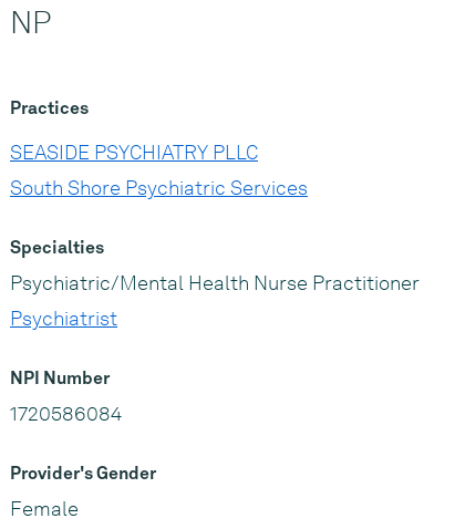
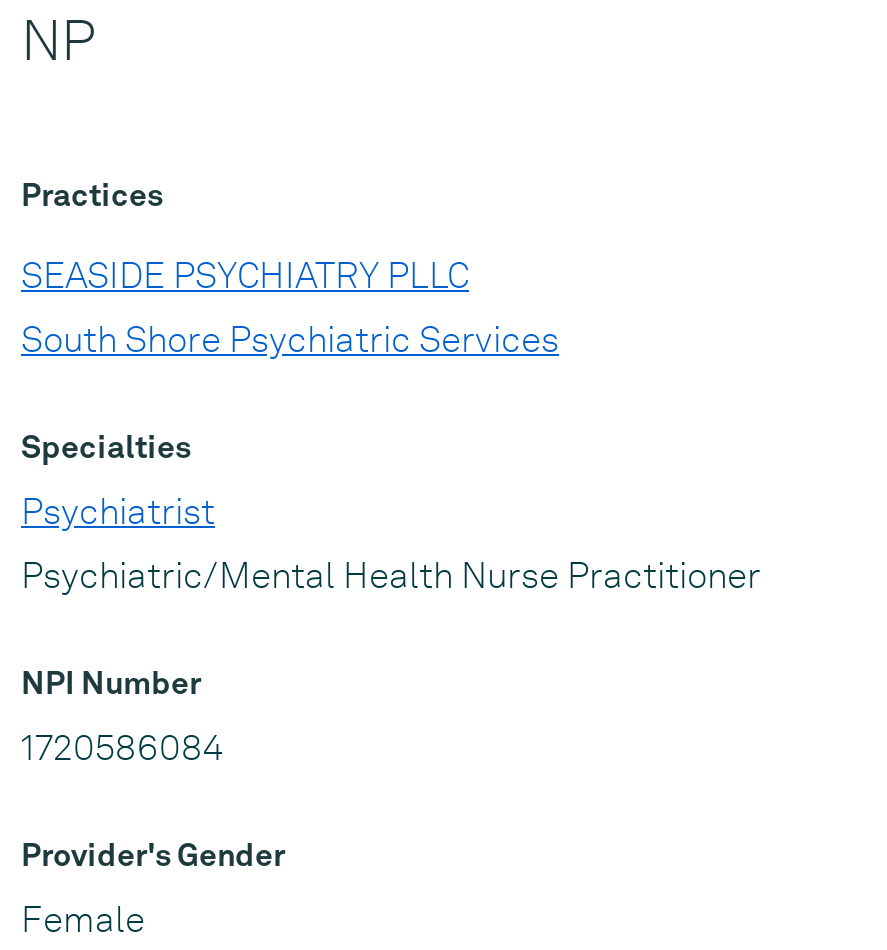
moved [10,271,420,294] -> [21,554,761,596]: Psychiatric/Mental Health Nurse Practitioner
moved [10,307,117,330] -> [21,490,215,532]: Psychiatrist

